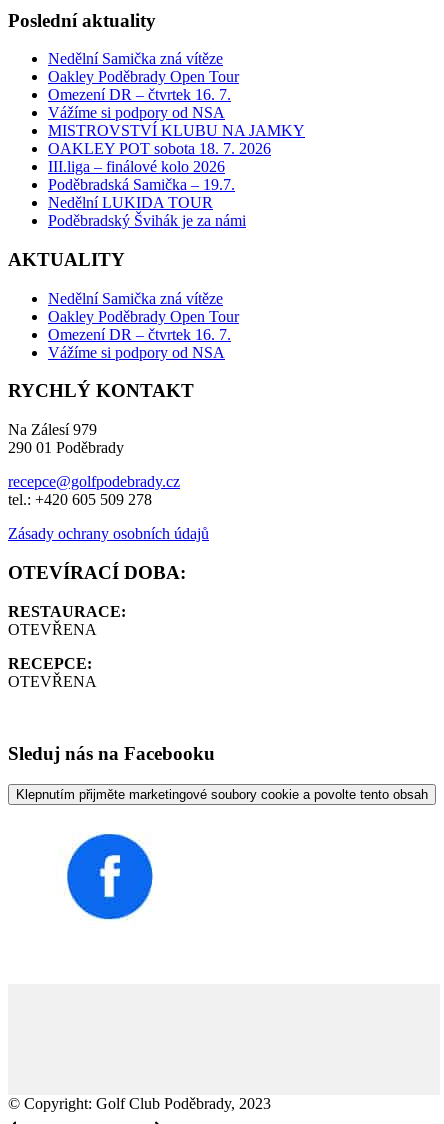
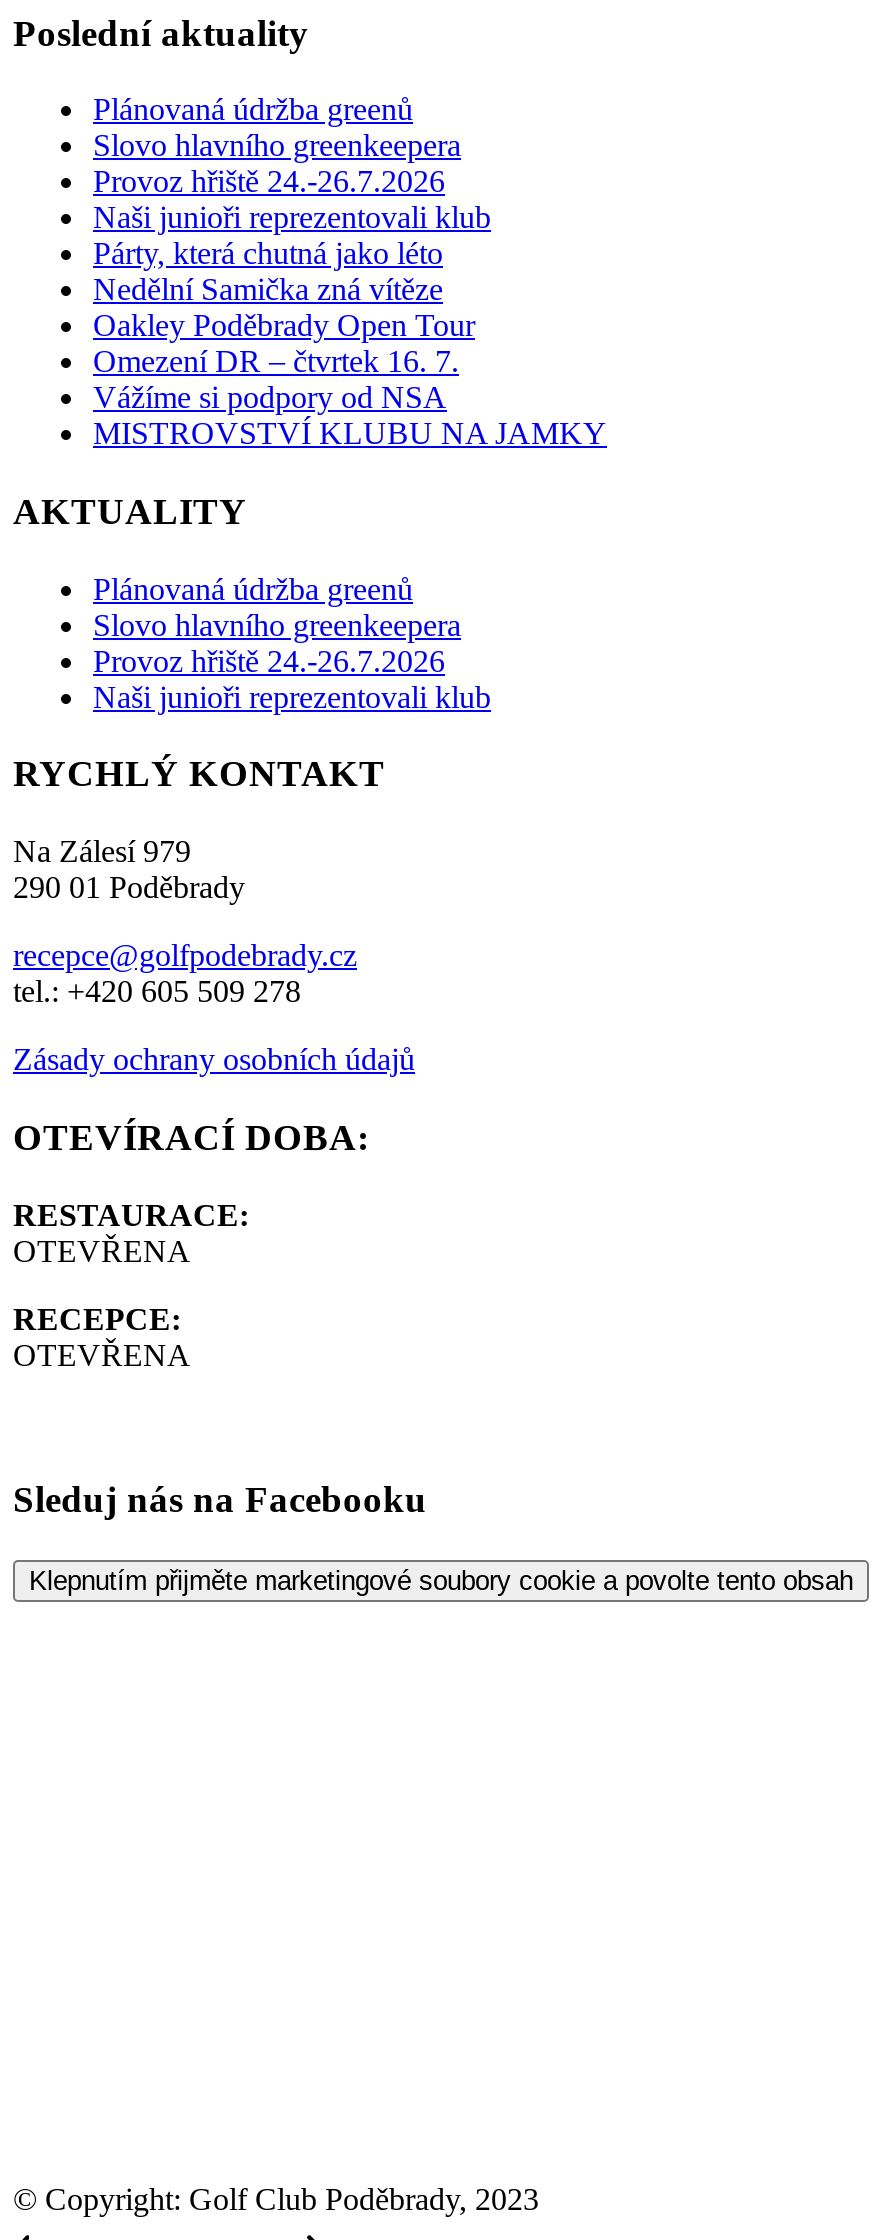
none -> [93,92,491,270] Plánovaná údržba greenů | Slovo hlavního greenkeepera | Provoz hřiště 24.-26.7.2026 | Naši junioři reprezentovali klub | Párty, která chutná jako léto
moved [48,50,305,139] -> [93,272,607,450]: Nedělní Samička zná vítěze | Oakley Poděbrady Open Tour | Omezení DR – čtvrtek 16. 7. | Vážíme si podpory od NSA | MISTROVSTVÍ KLUBU NA JAMKY
[48,140,271,229] OAKLEY POT sobota 18. 7. 2026 | III.liga – finálové kolo 2026 | Poděbradská Samička – 19.7. | Nedělní LUKIDA TOUR | Poděbradský Švihák je za námi -> none
[48,290,239,361] Nedělní Samička zná vítěze | Oakley Poděbrady Open Tour | Omezení DR – čtvrtek 16. 7. | Vážíme si podpory od NSA -> [93,571,491,713] Plánovaná údržba greenů | Slovo hlavního greenkeepera | Provoz hřiště 24.-26.7.2026 | Naši junioři reprezentovali klub
[66,833,154,921] [image] -> none

